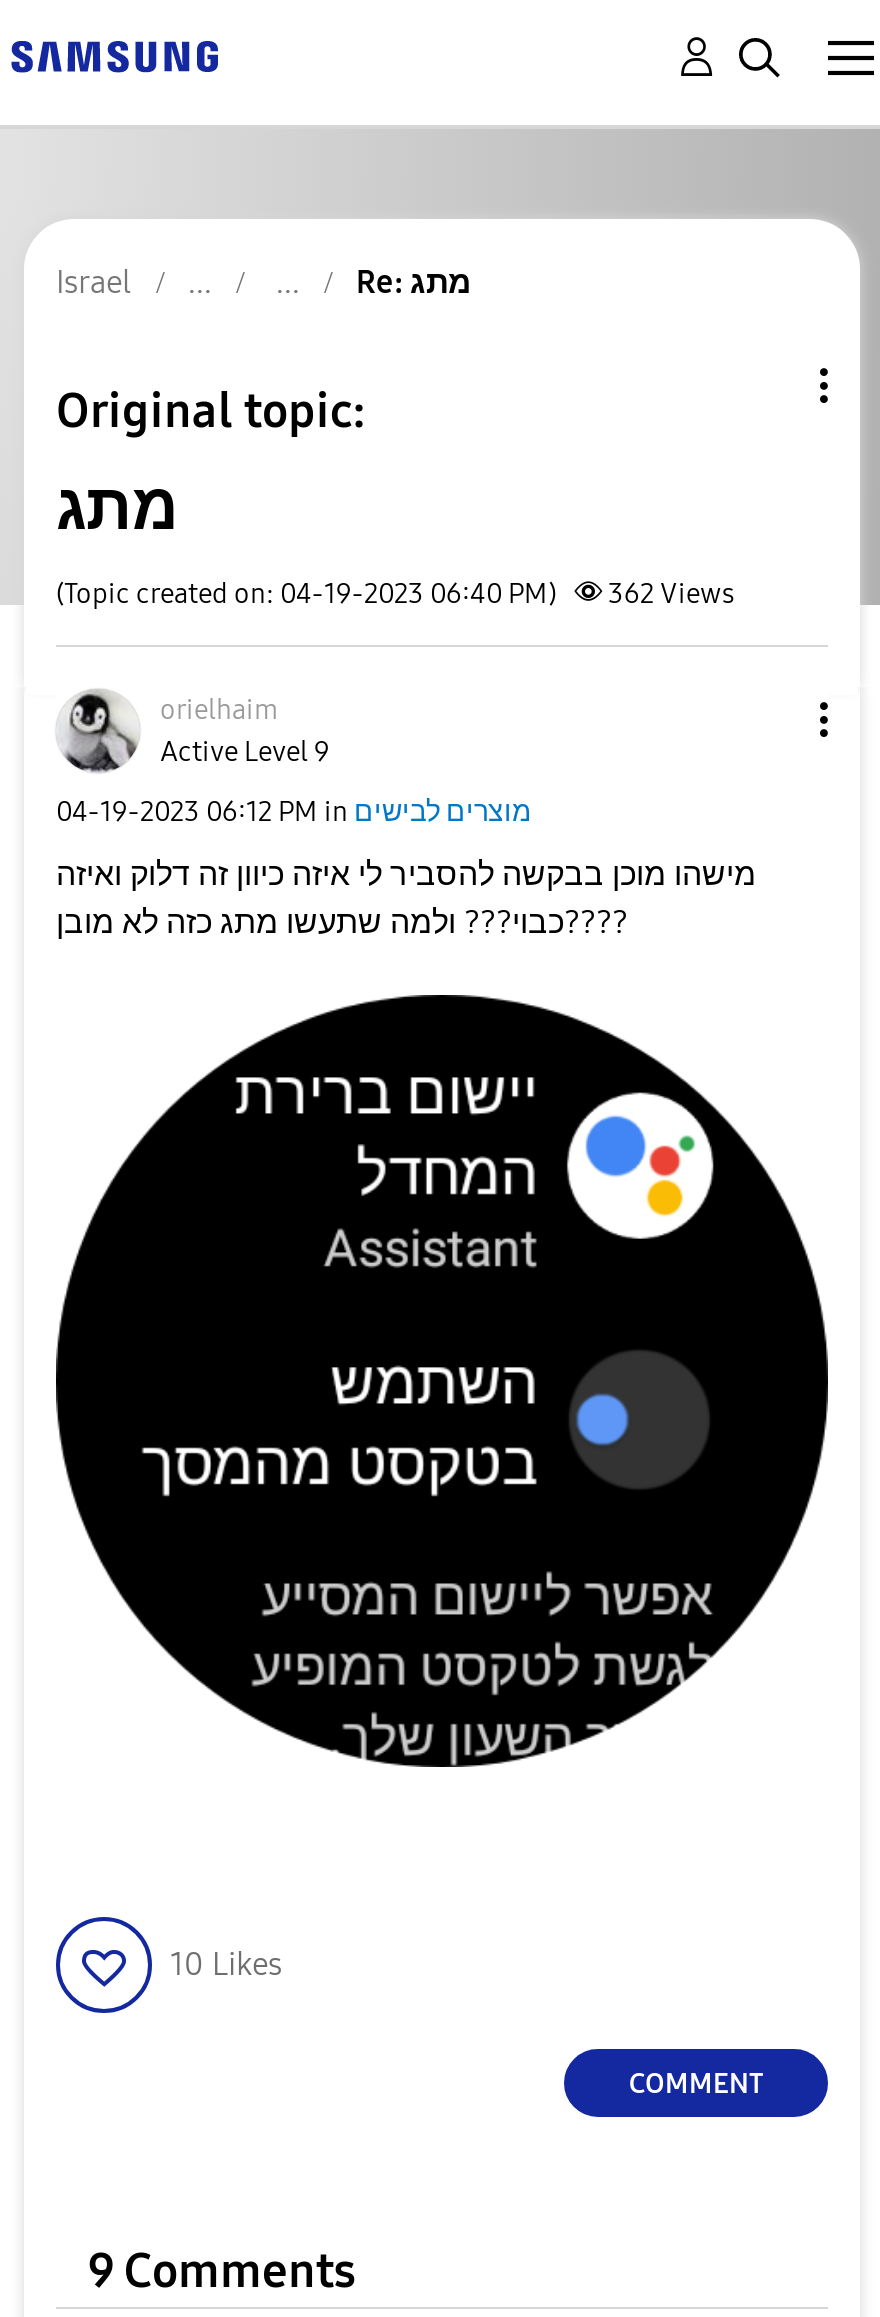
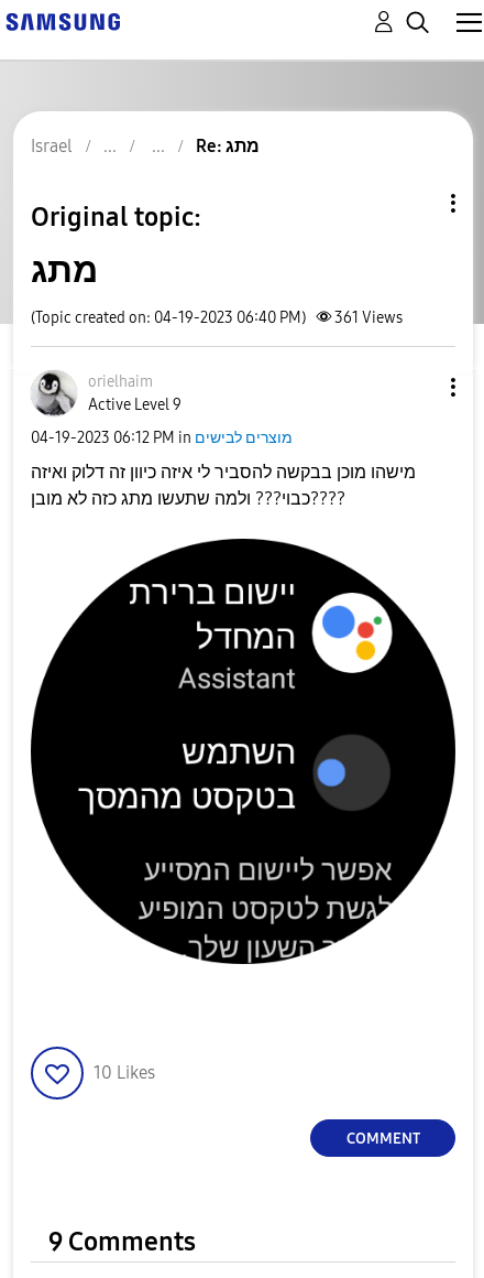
[56,577,734,611] (Topic created on: 04-19-2023 06:40 PM) 362 Views -> [31,308,403,327] (Topic created on: 04-19-2023 06:40 PM) 361 Views

